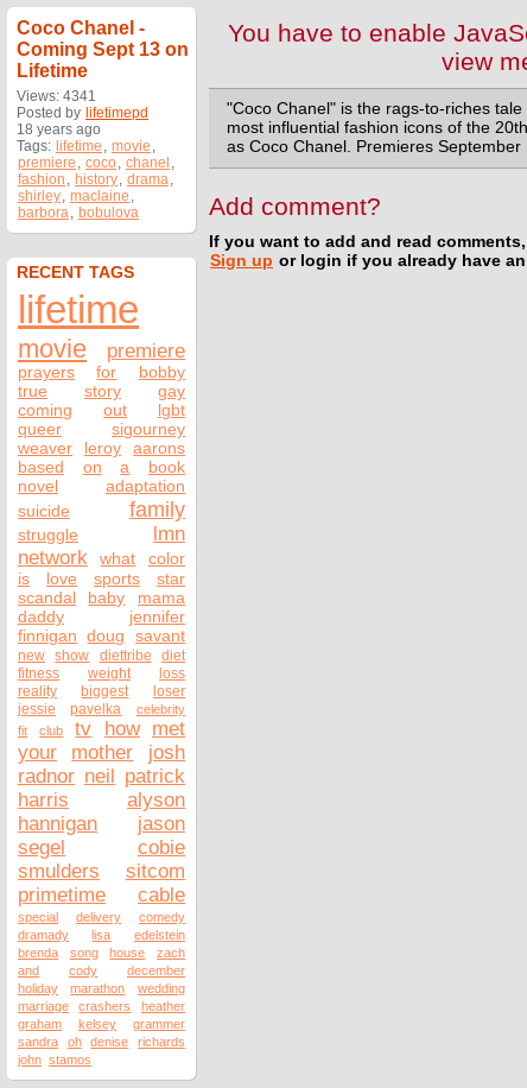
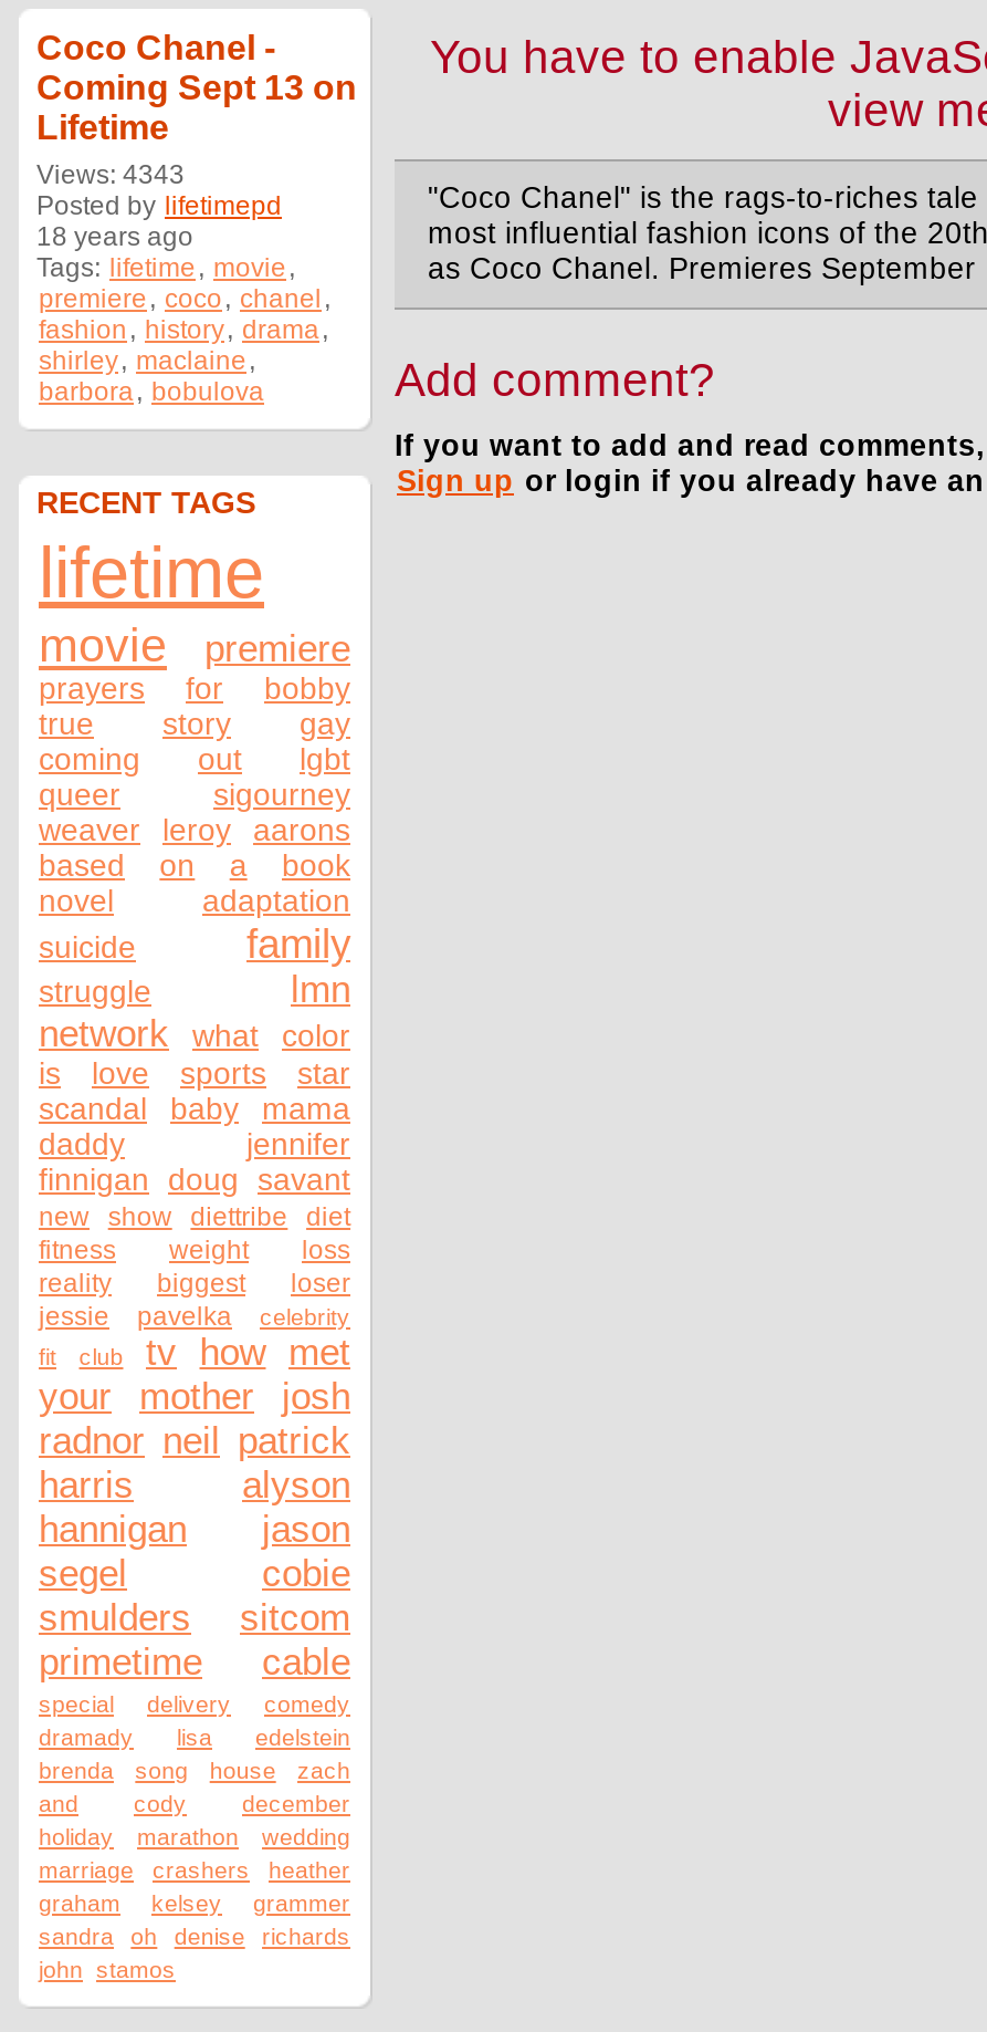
[17,88,96,105] Views: 4341 -> [36,159,185,190] Views: 4343

